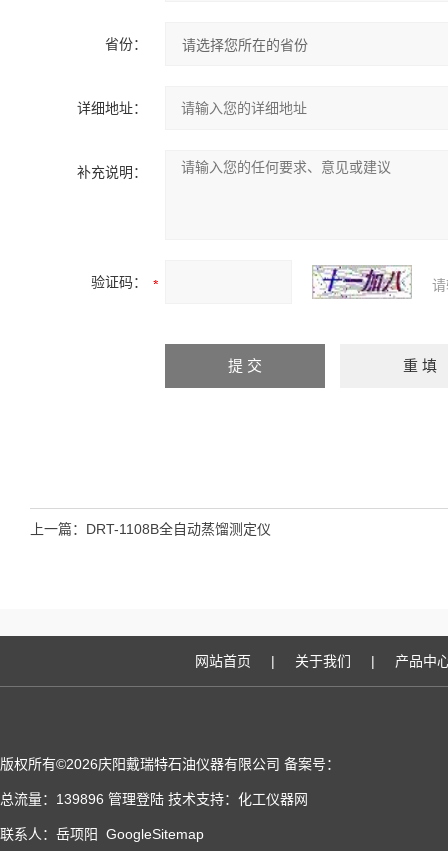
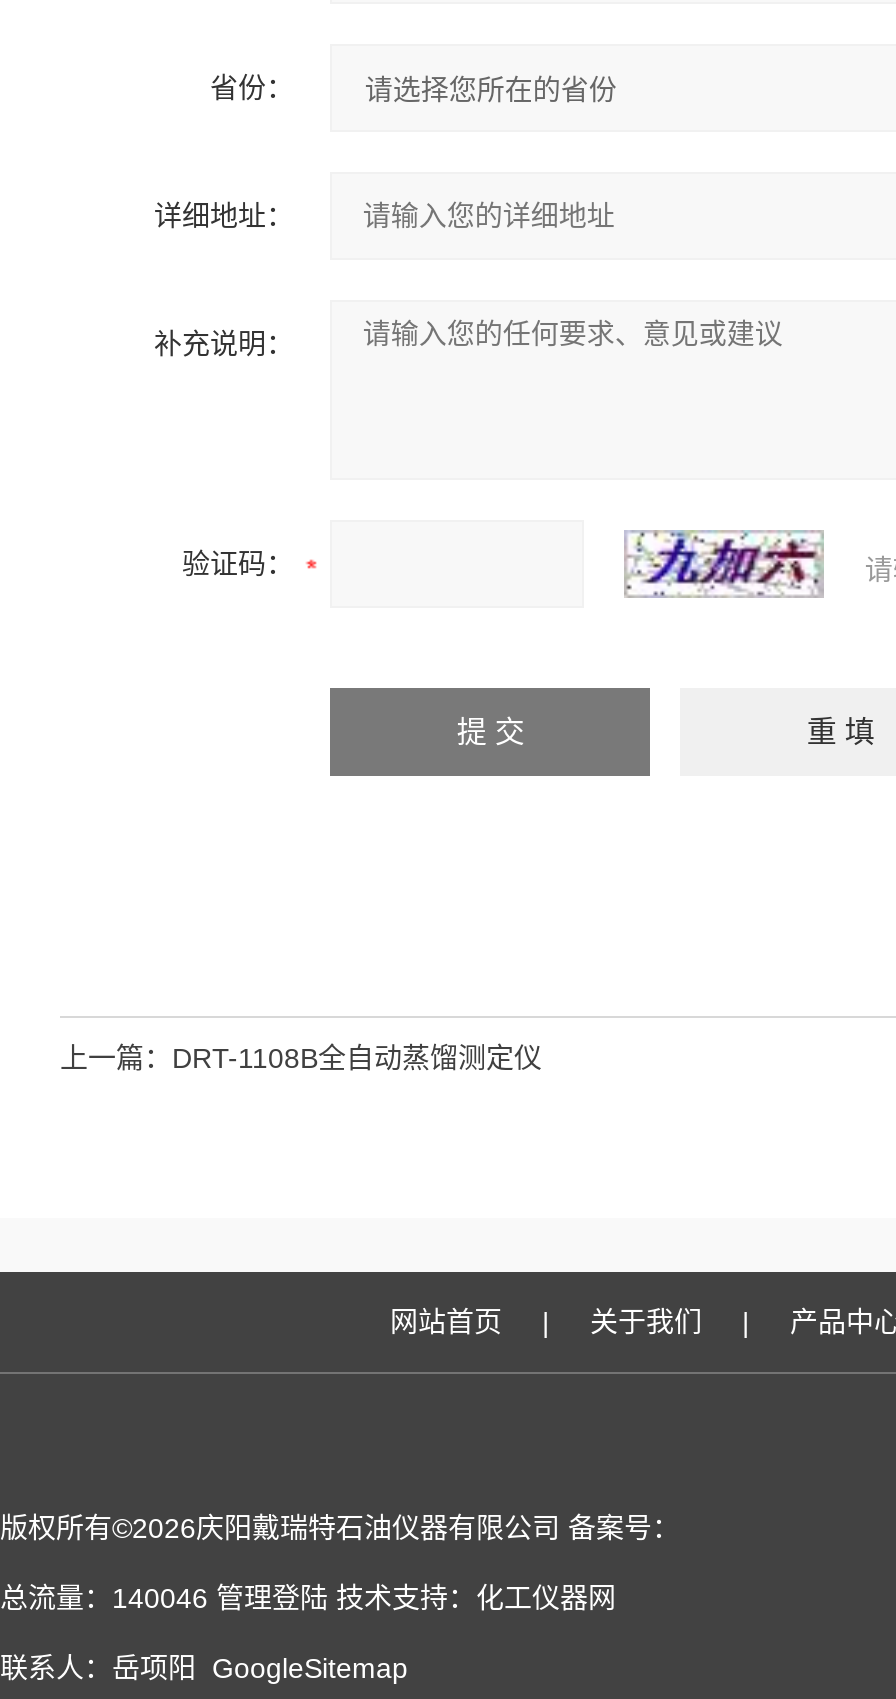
[313,265,411,299] [image] -> [626,532,822,598] [image]
[0,791,308,807] 总流量：139896管理登陆技术支持：化工仪器网 -> [0,1582,616,1614] 总流量：140046管理登陆技术支持：化工仪器网

